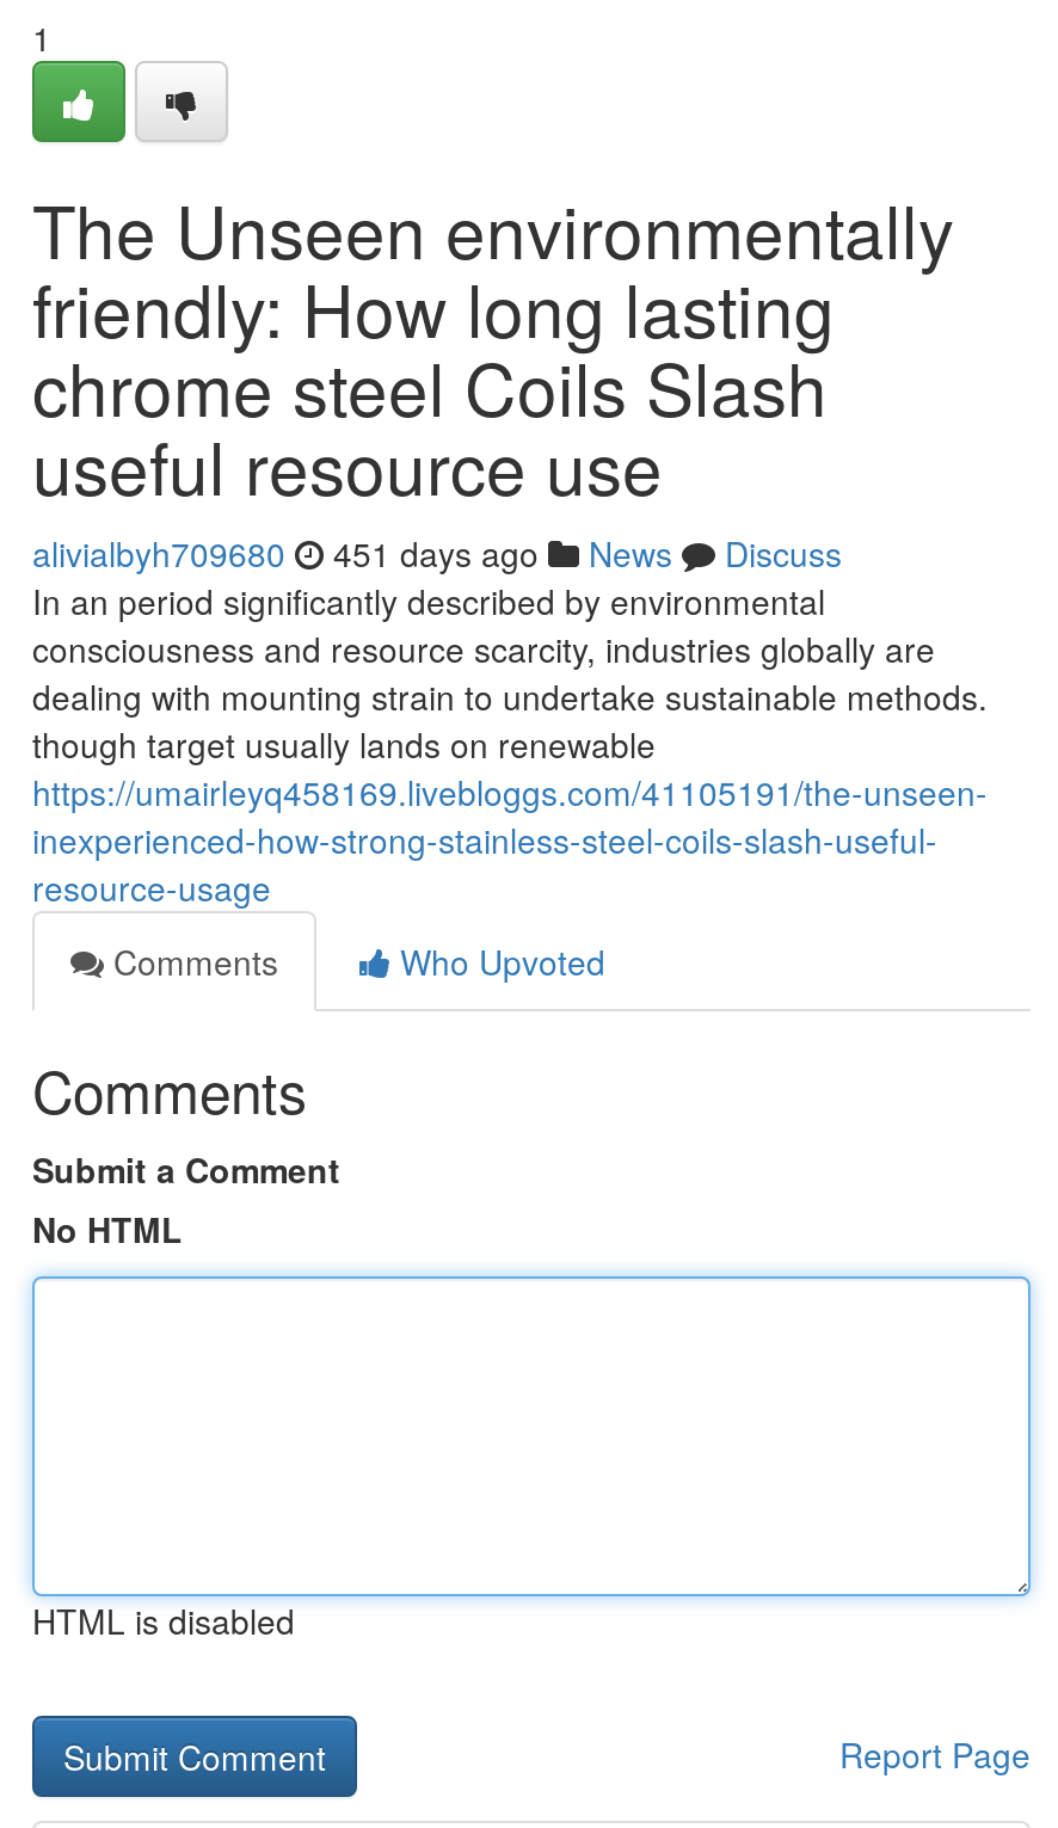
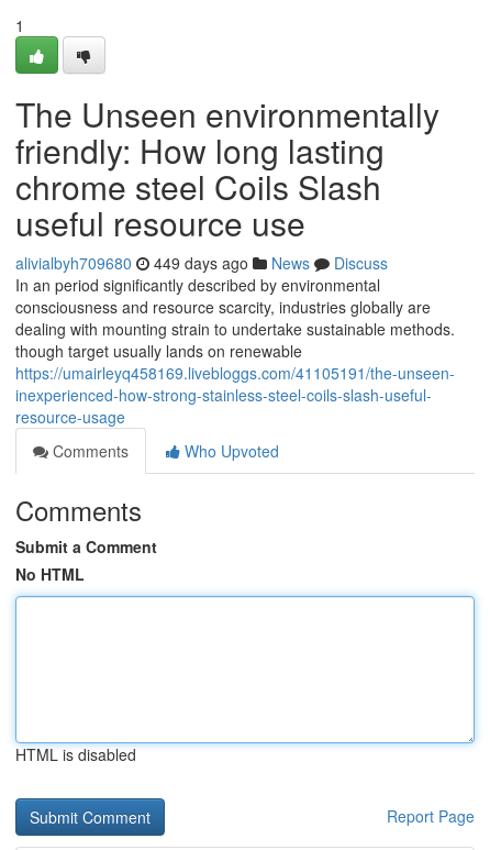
[32,529,842,577] alivialbyh709680 451 days ago News Discuss -> [15,252,388,274] alivialbyh709680 449 days ago News Discuss

